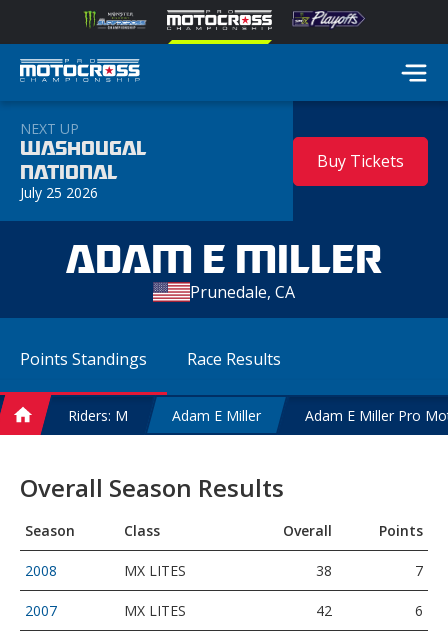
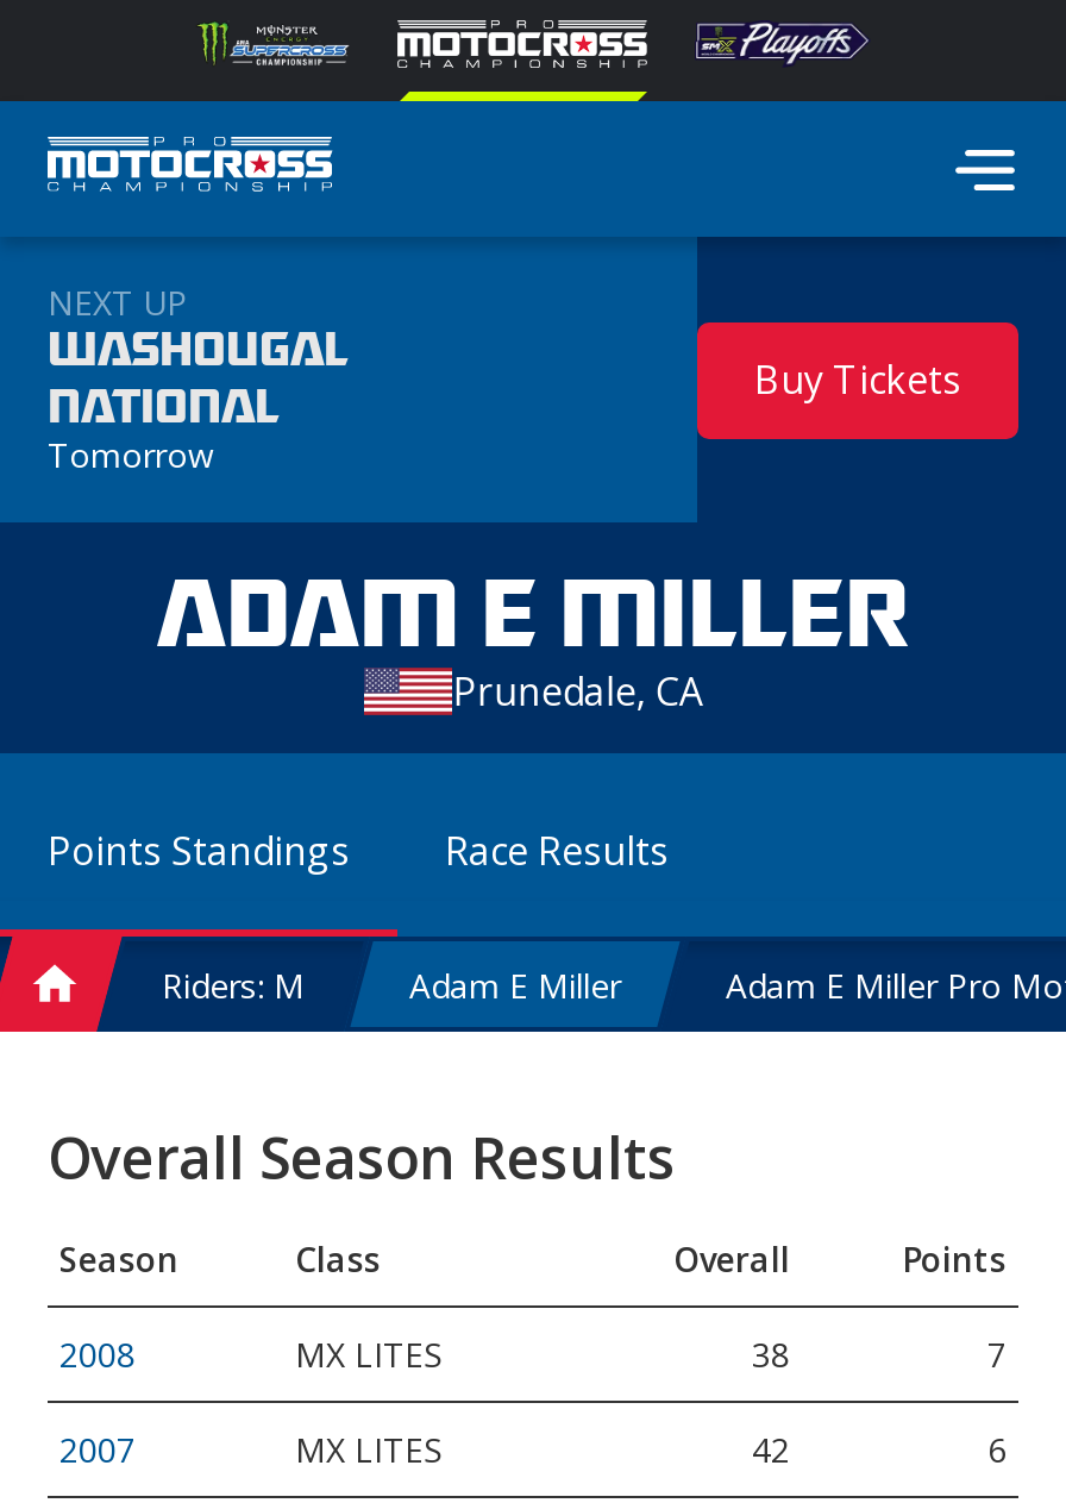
[20,183,98,202] July 25 2026 -> [48,432,214,477] Tomorrow

